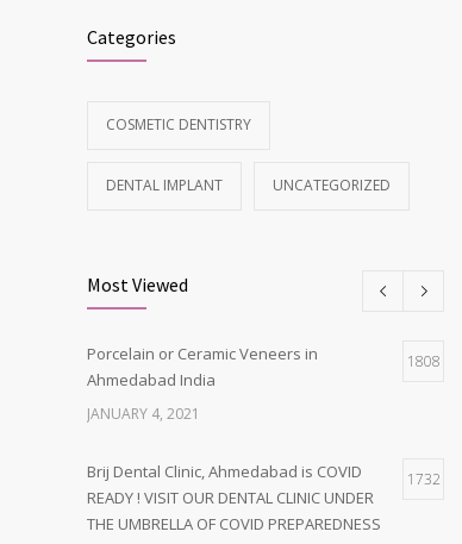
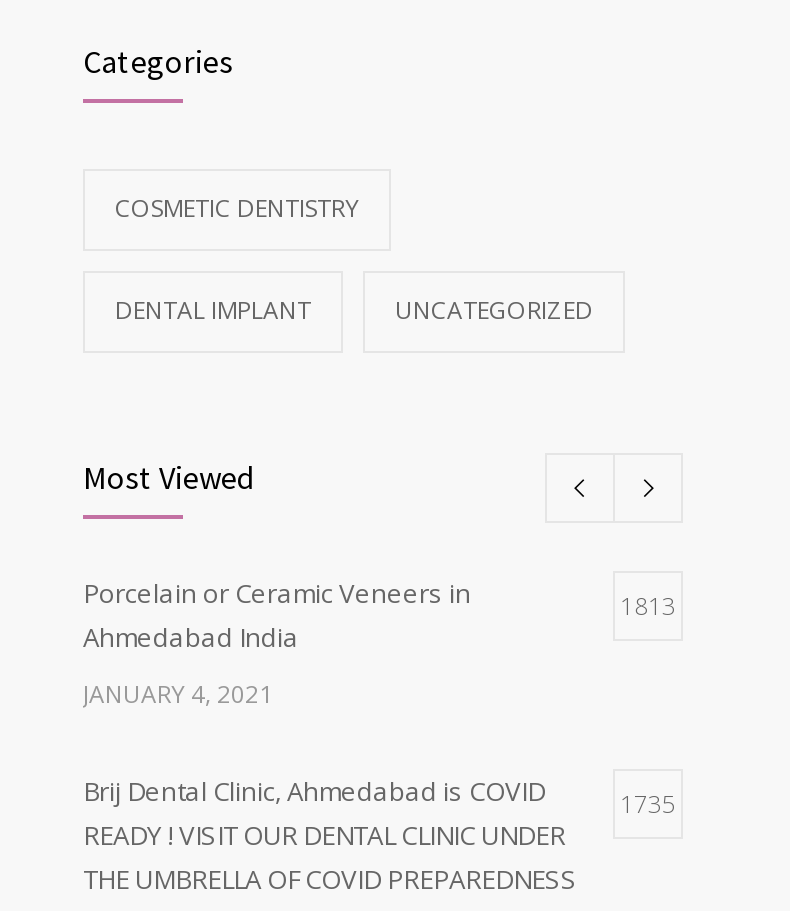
[407,351,440,372] 1808 -> [620,589,676,623] 1813
[407,469,440,489] 1732 -> [620,787,676,821] 1735

